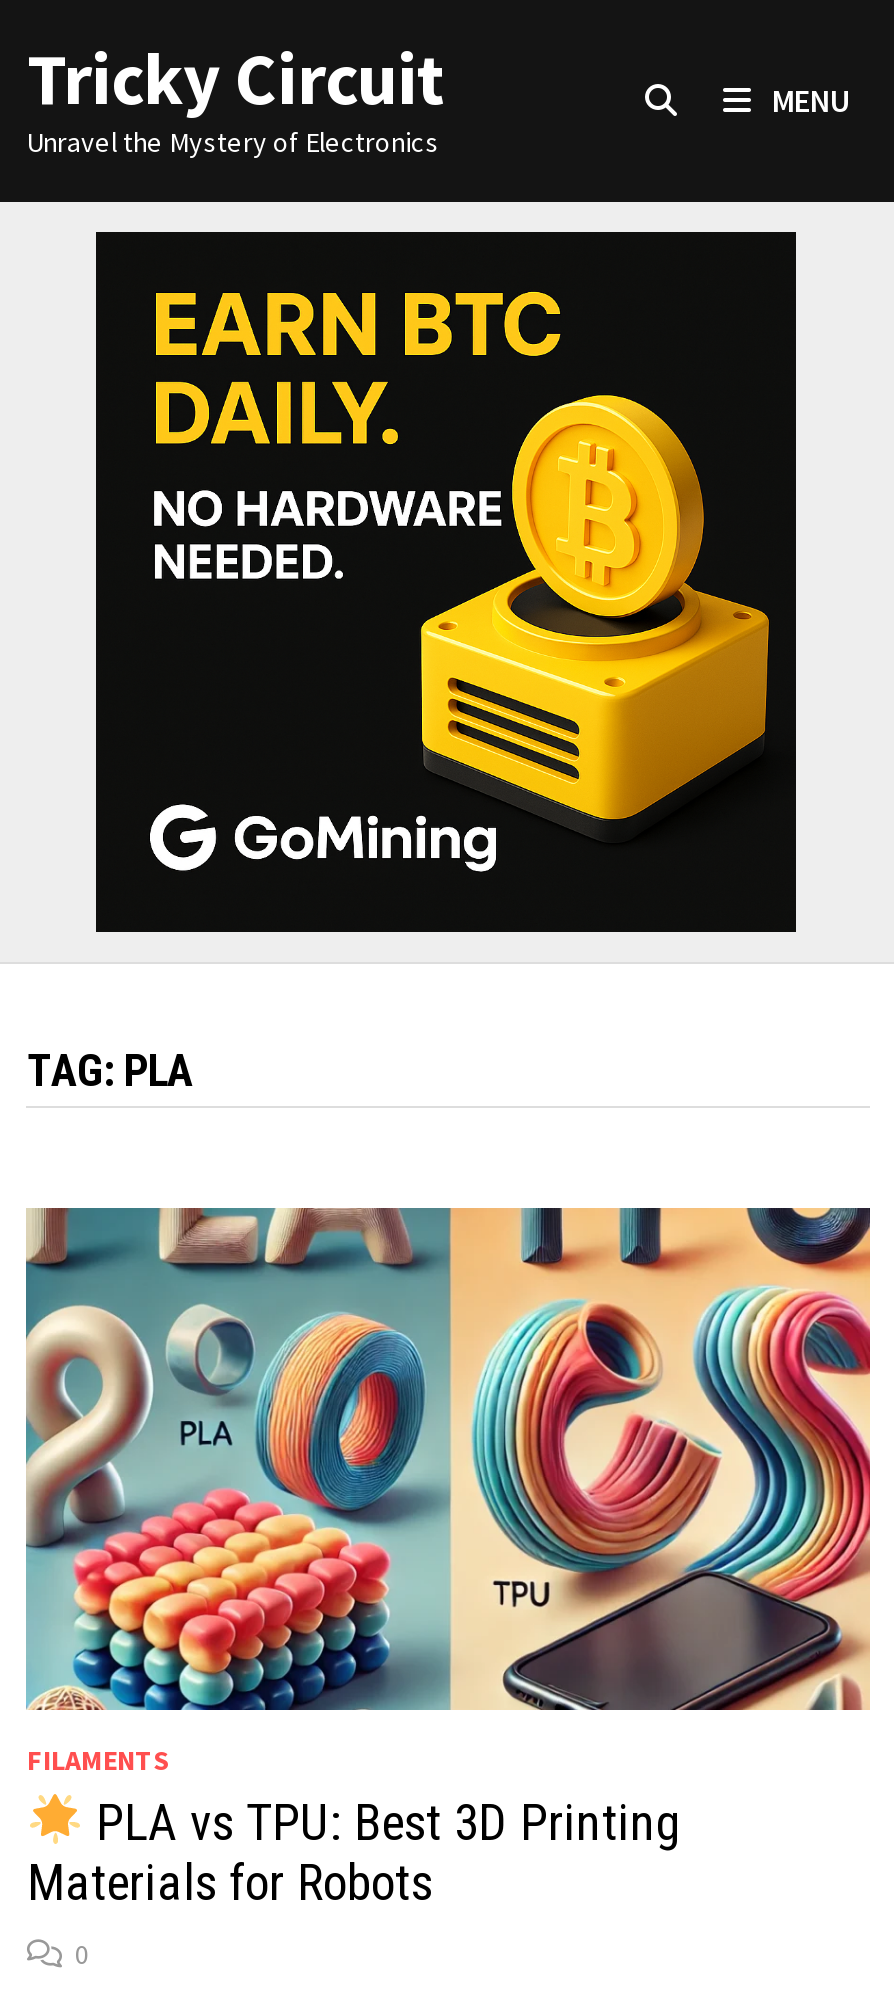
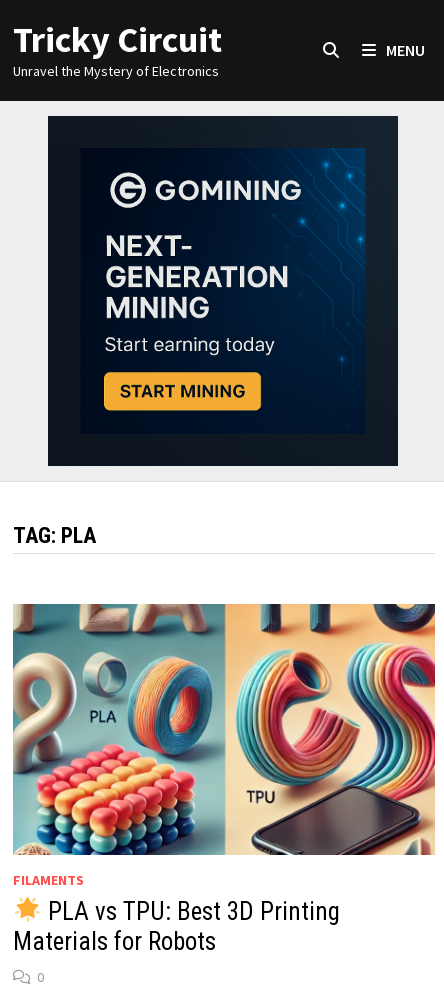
[148,236,792,874] [image] -> [75,117,397,436] [image]

